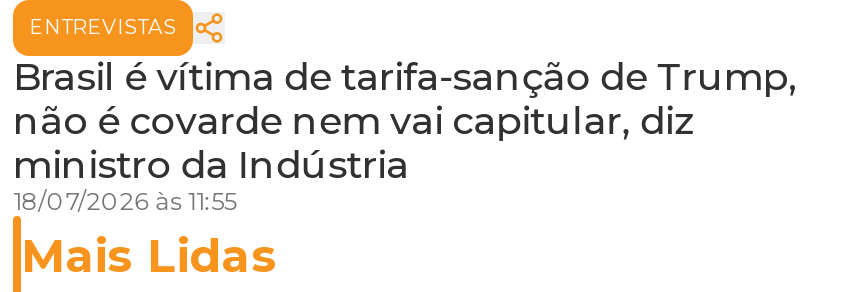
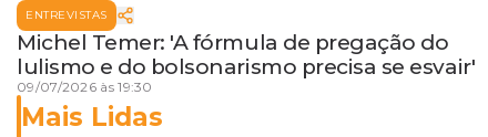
[13,55,797,217] Brasil é vítima de tarifa-sanção de Trump, | não é covarde nem vai capitular, diz | ministro da Indústria | 18/07/2026 às 11:55 -> [17,30,475,96] Michel Temer: 'A fórmula de pregação do | lulismo e do bolsonarismo precisa se esvair' | 09/07/2026 às 19:30

